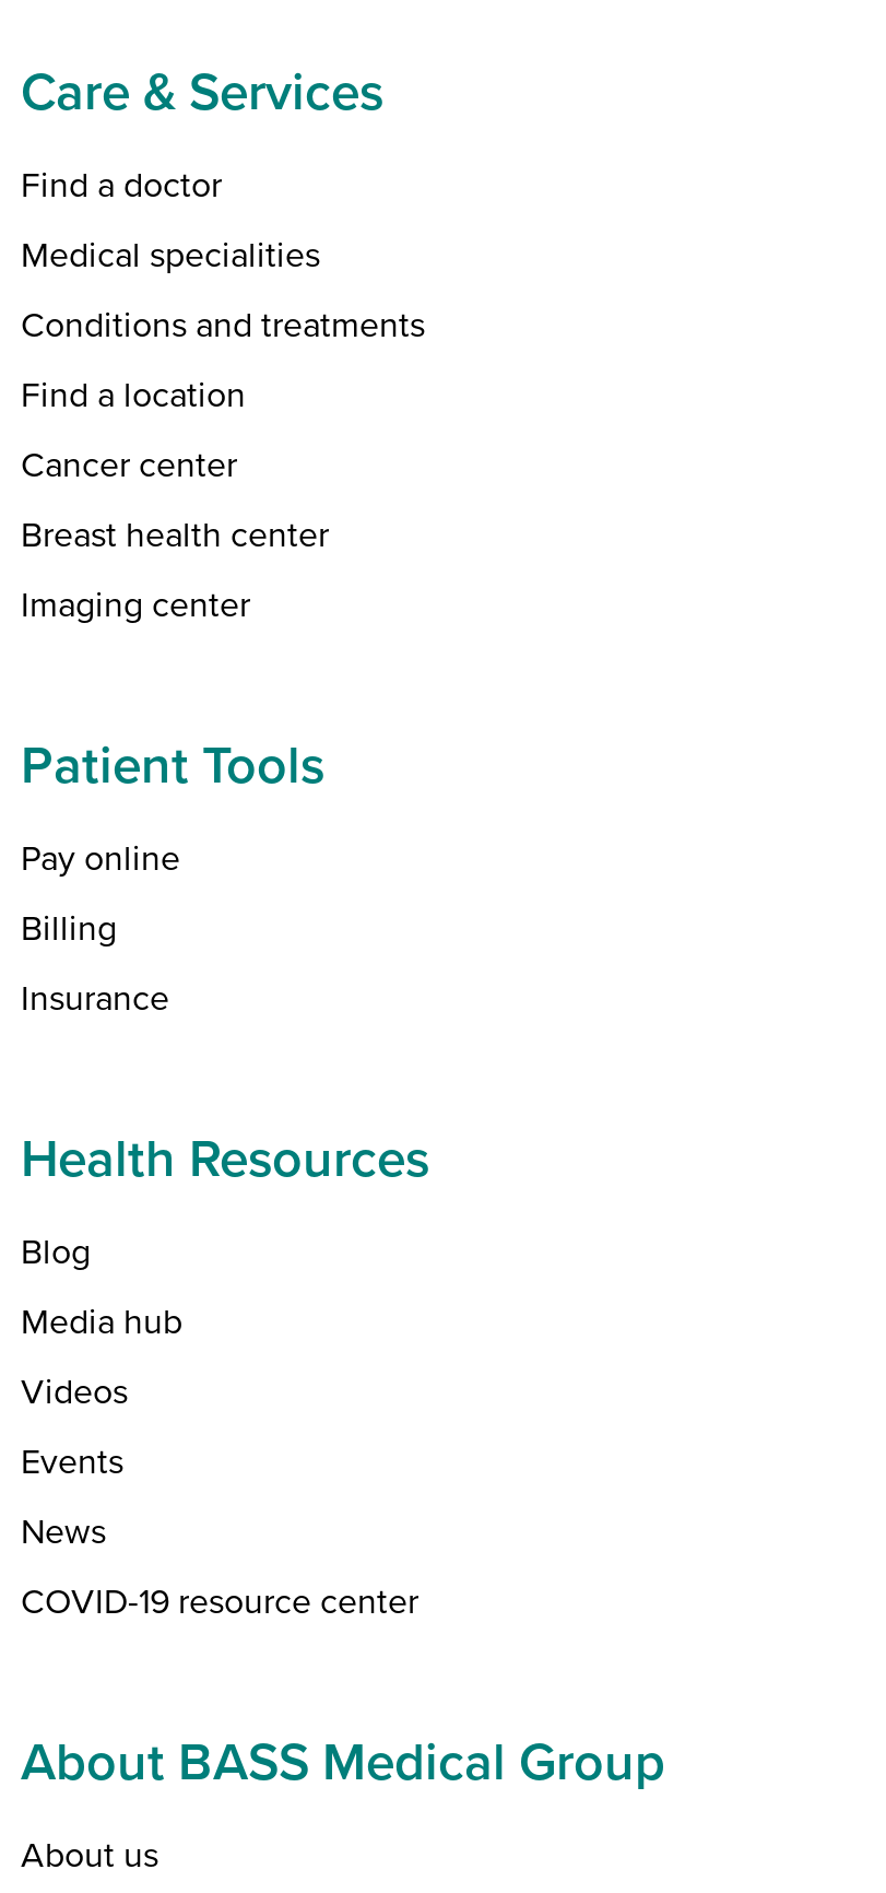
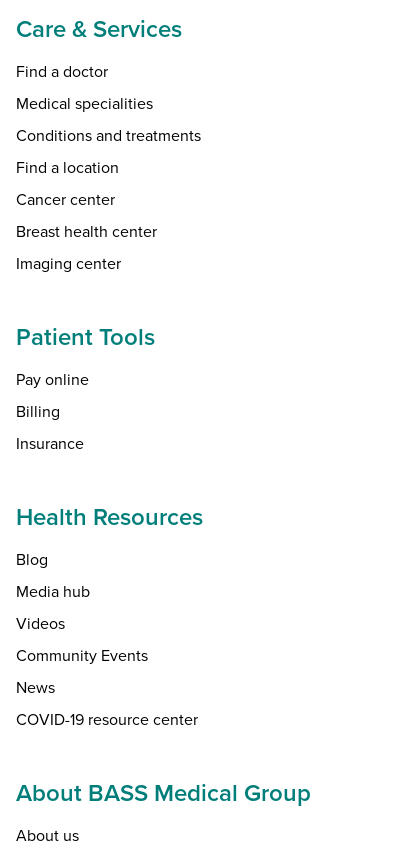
[21,1436,123,1484] Events -> [16,644,148,666] Community Events

